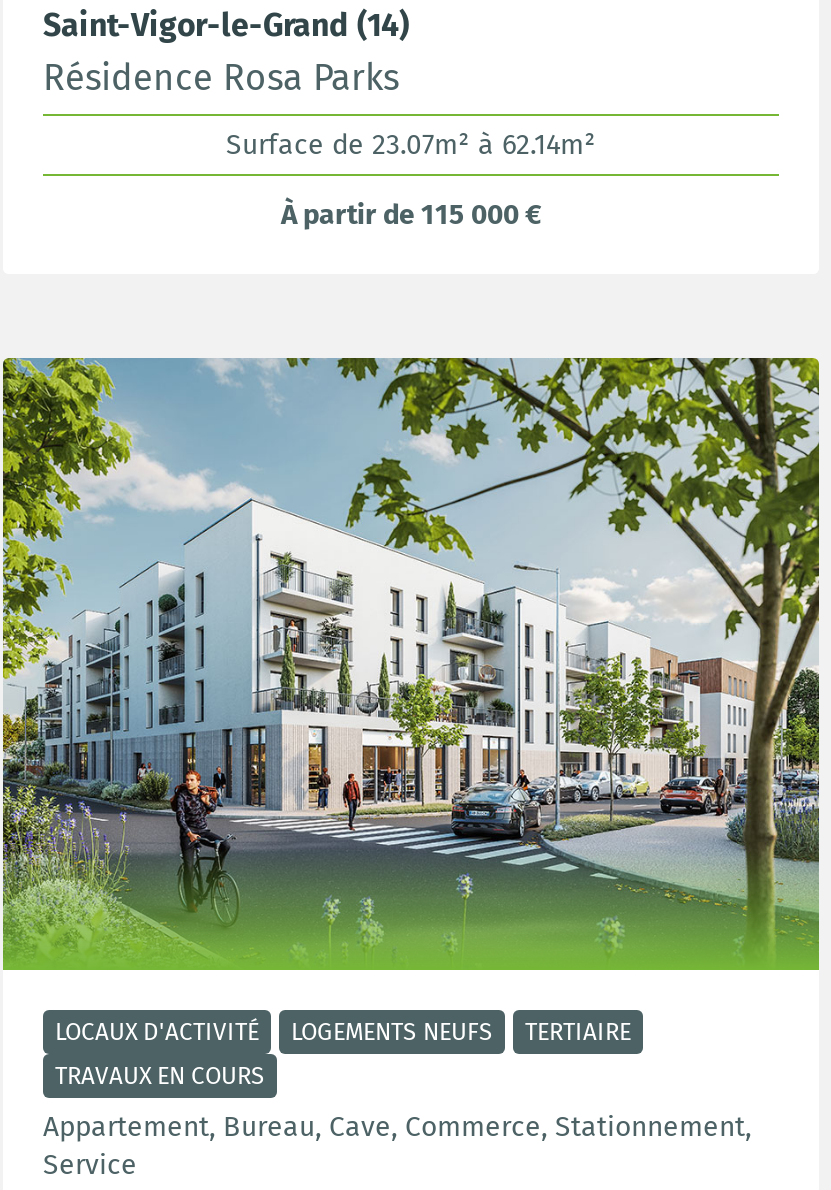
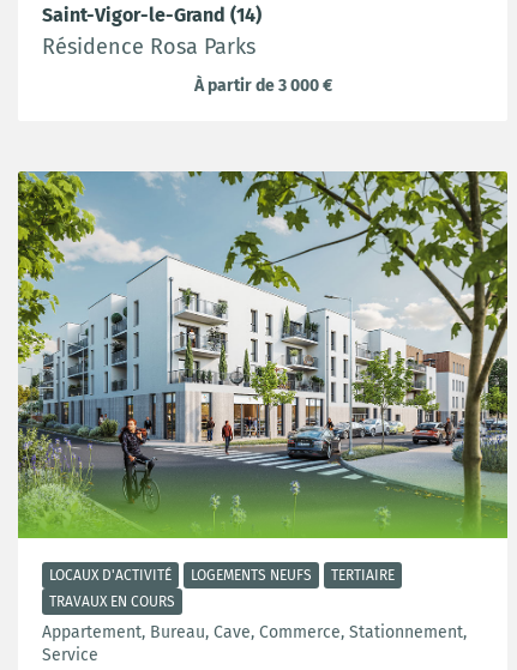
[226,128,596,232] Surface de 23.07m² à 62.14m² | À partir de 115 000 € -> [194,76,332,96] À partir de 3 000 €

